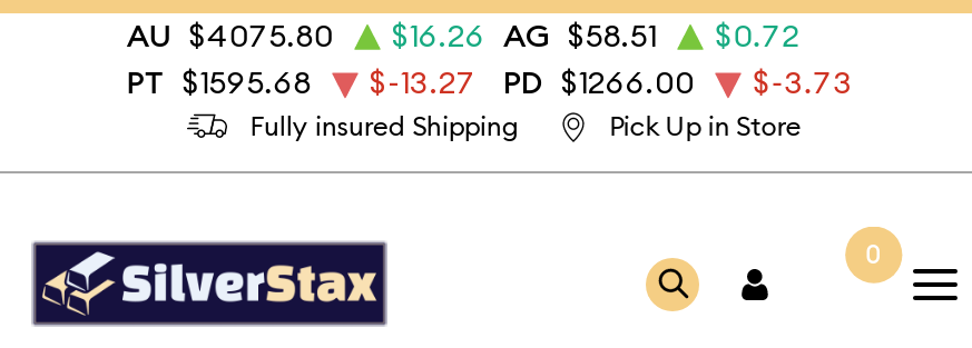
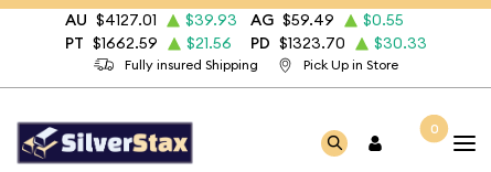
[126,16,853,102] AU $4075.80 | $16.26 AG $58.51 | $0.72 | PT $1595.68 | $-13.27 | PD $1266.00 | $-3.73 -> [65,10,427,53] AU $4127.01 | $39.93 | AG $59.49 | $0.55 | PT $1662.59 | $21.56 | PD $1323.70 | $30.33

